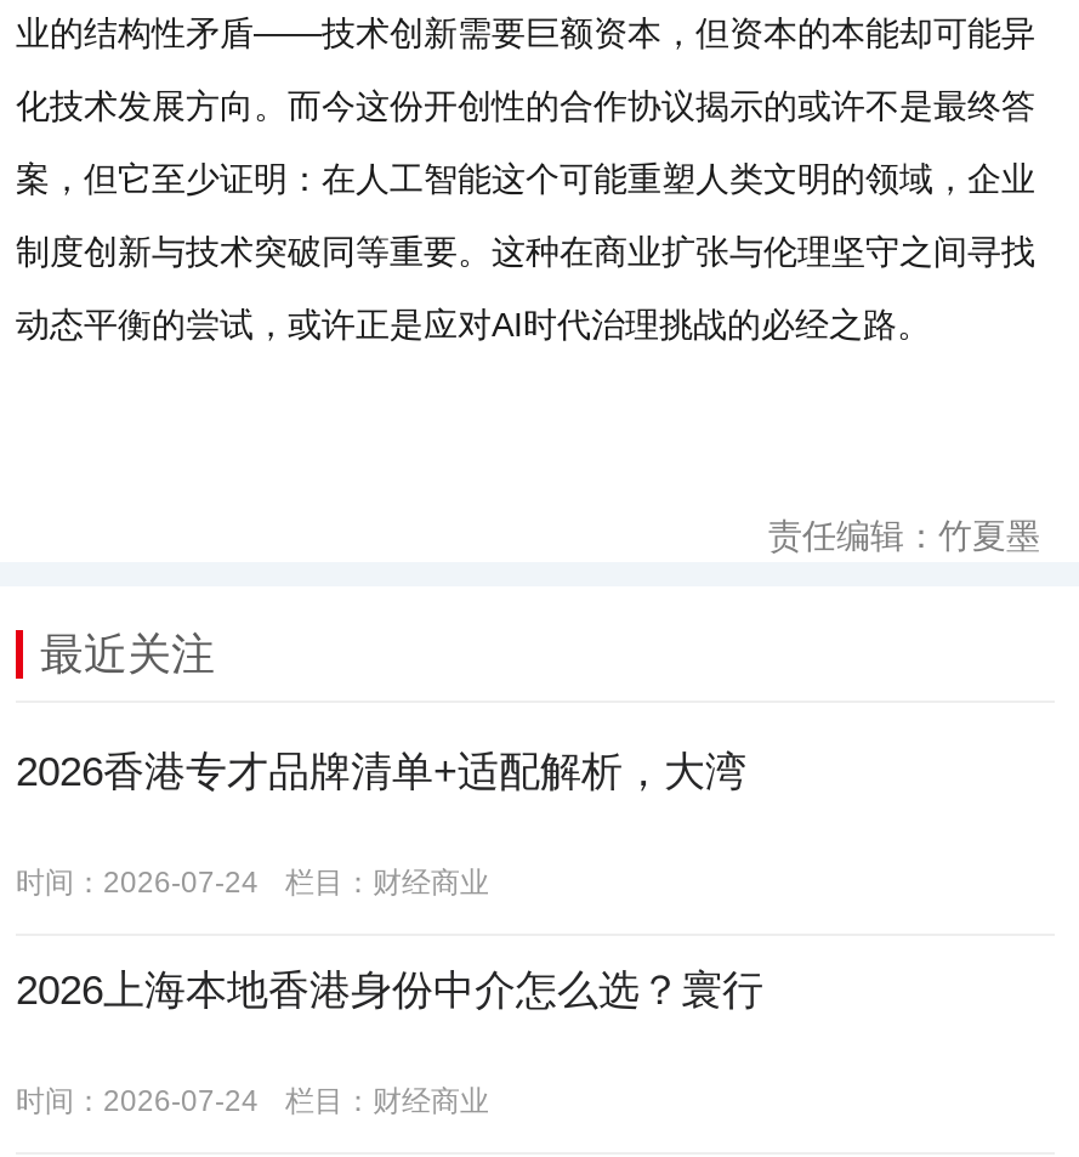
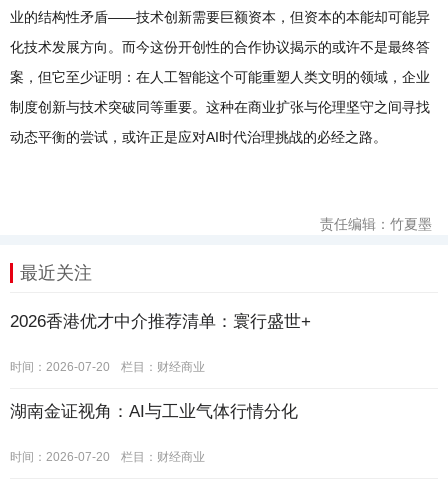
[16,749,746,795] 2026香港专才品牌清单+适配解析，大湾 -> [10,312,311,331] 2026香港优才中介推荐清单：寰行盛世+
[16,866,489,900] 时间：2026-07-24 栏目：财经商业 -> [10,360,205,374] 时间：2026-07-20 栏目：财经商业
[16,968,763,1014] 2026上海本地香港身份中介怎么选？寰行 -> [10,402,298,421] 湖南金证视角：AI与工业气体行情分化
[16,1084,489,1118] 时间：2026-07-24 栏目：财经商业 -> [10,450,205,464] 时间：2026-07-20 栏目：财经商业

